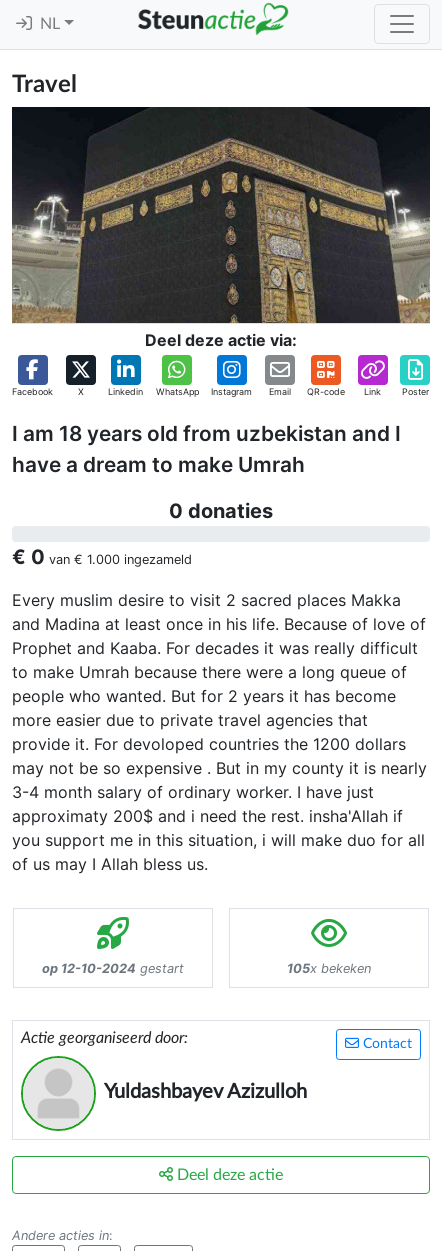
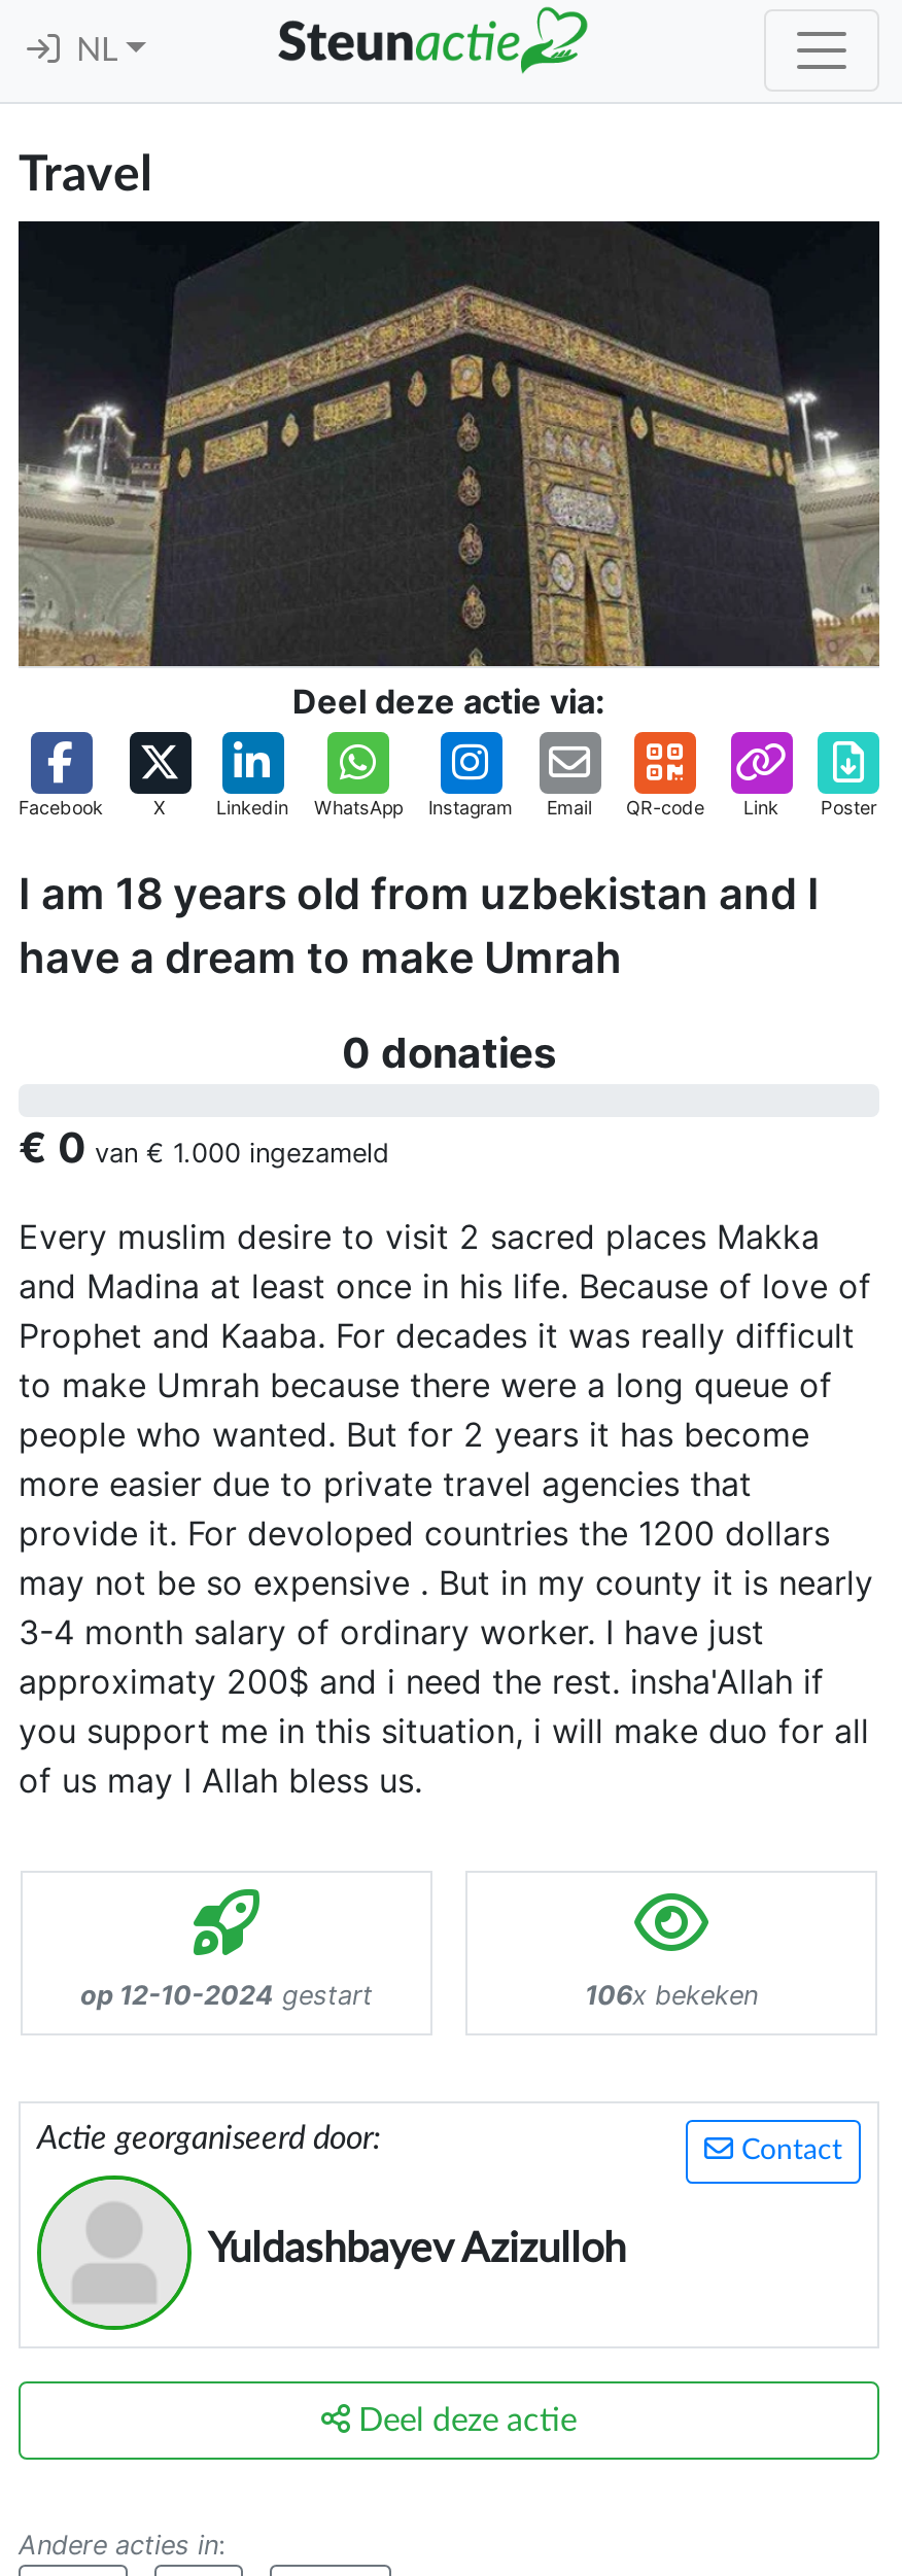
[287,961,371,976] 105x bekeken -> [585,1981,758,2012] 106x bekeken

